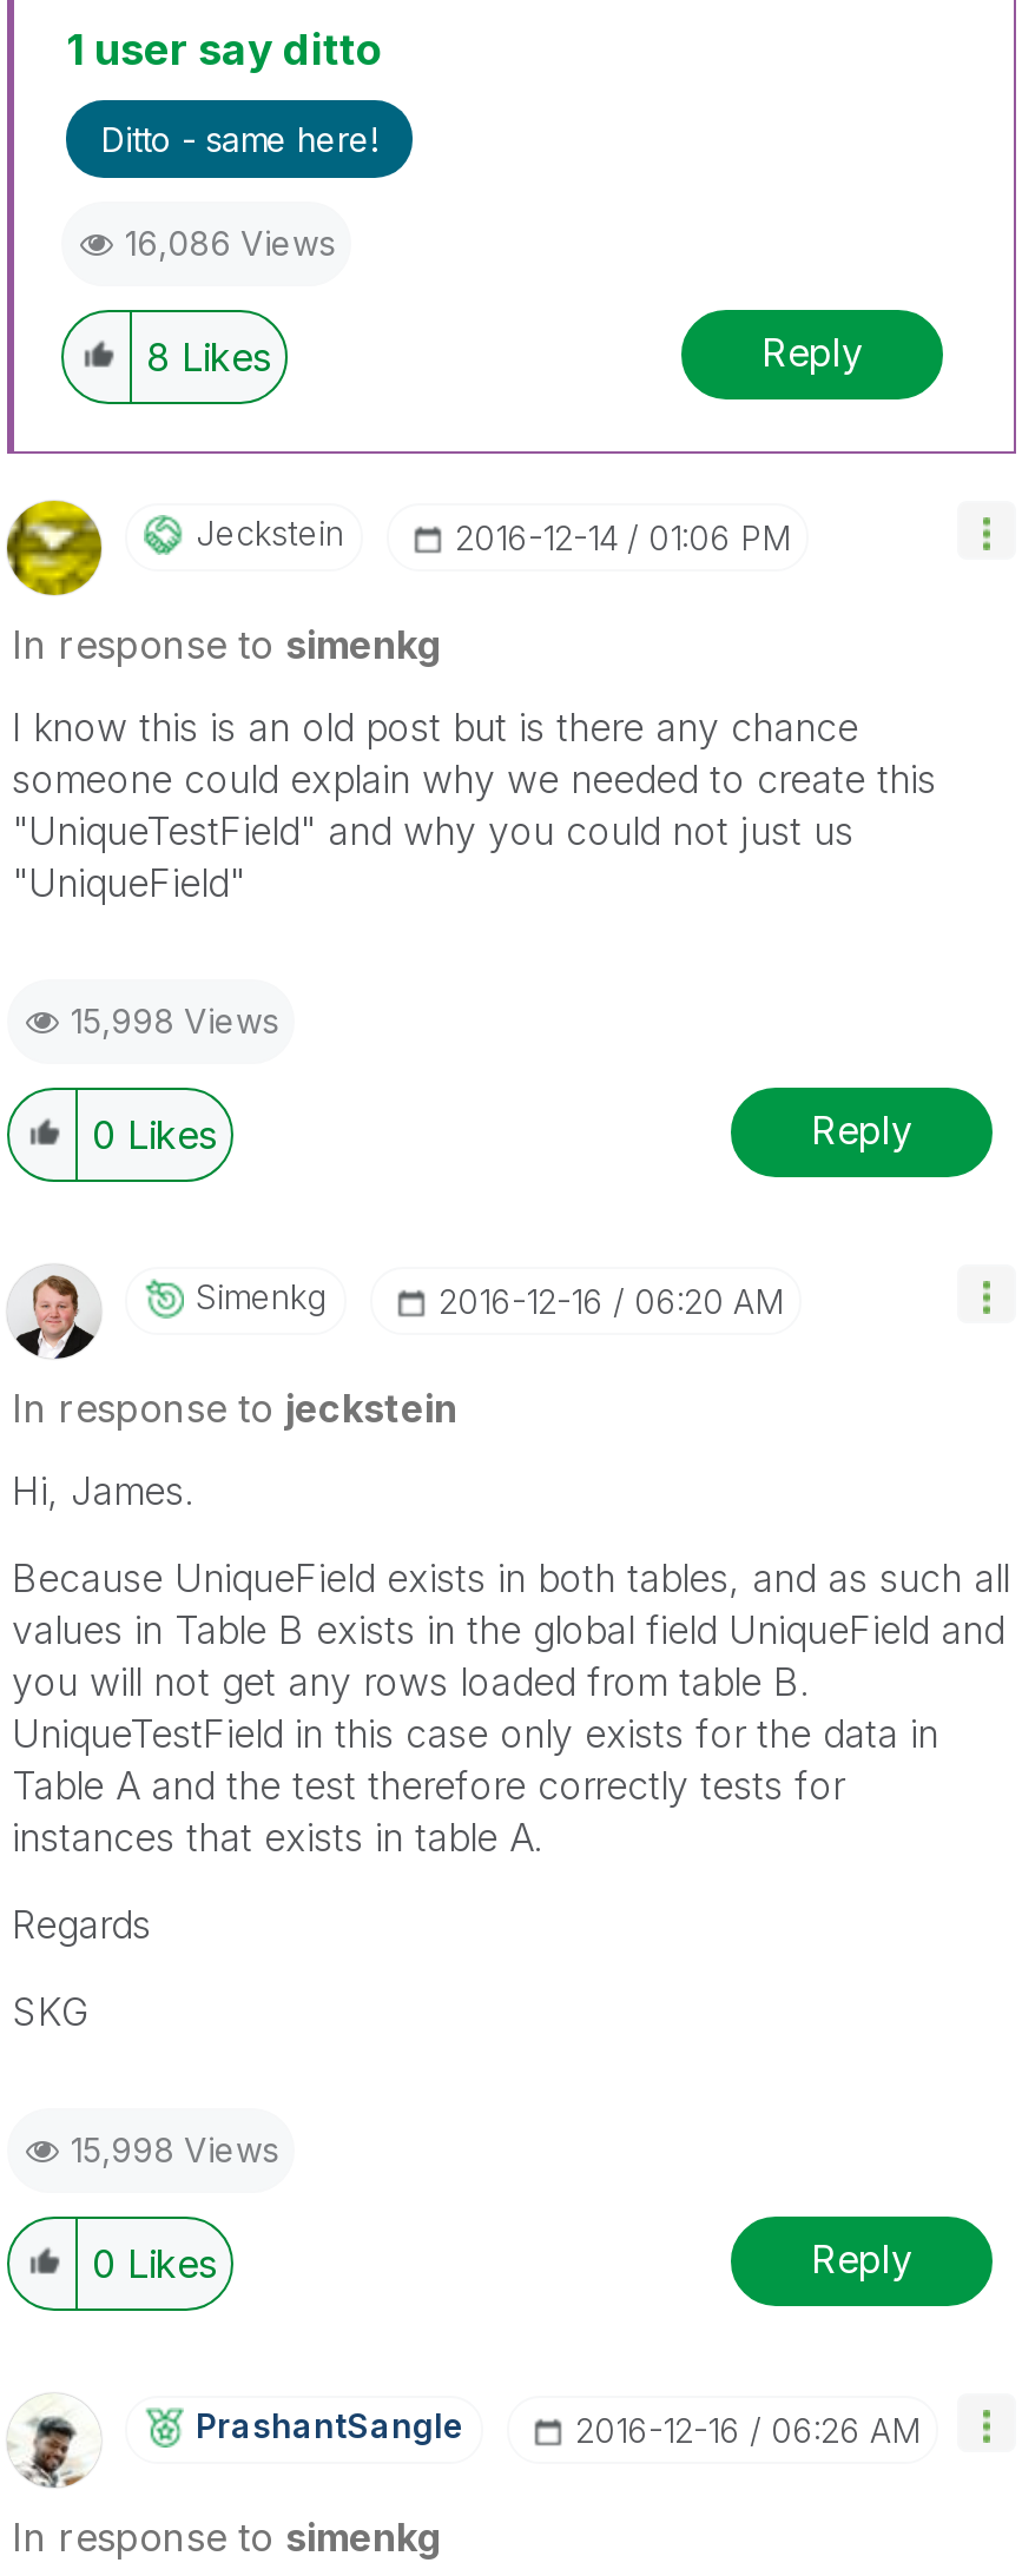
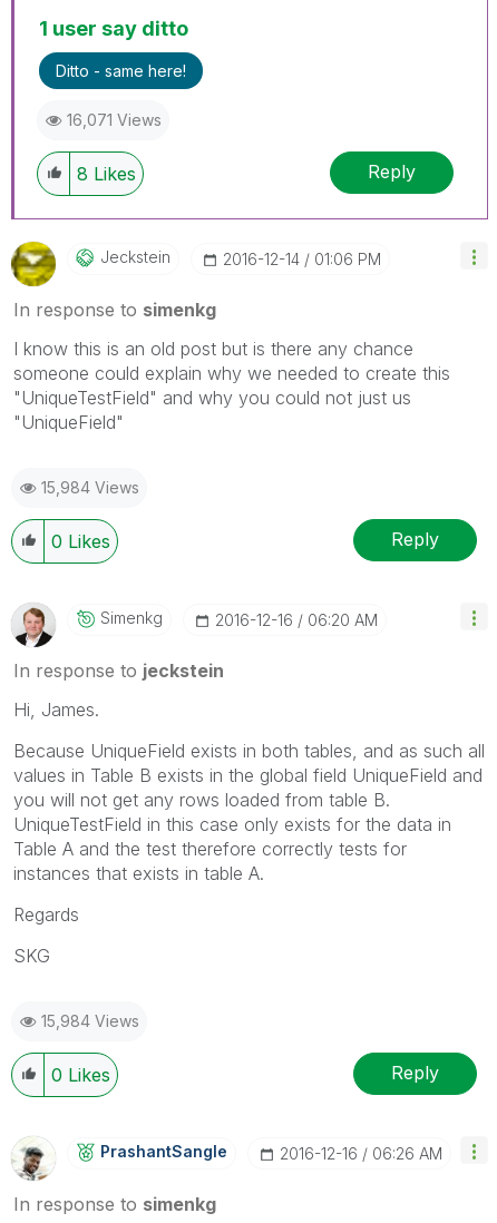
[125,222,335,262] 16,086 Views -> [67,110,162,129] 16,071 Views
[71,999,278,1039] 15,998 Views -> [41,477,139,496] 15,984 Views
[71,2128,278,2168] 15,998 Views -> [41,1011,139,1030] 15,984 Views

